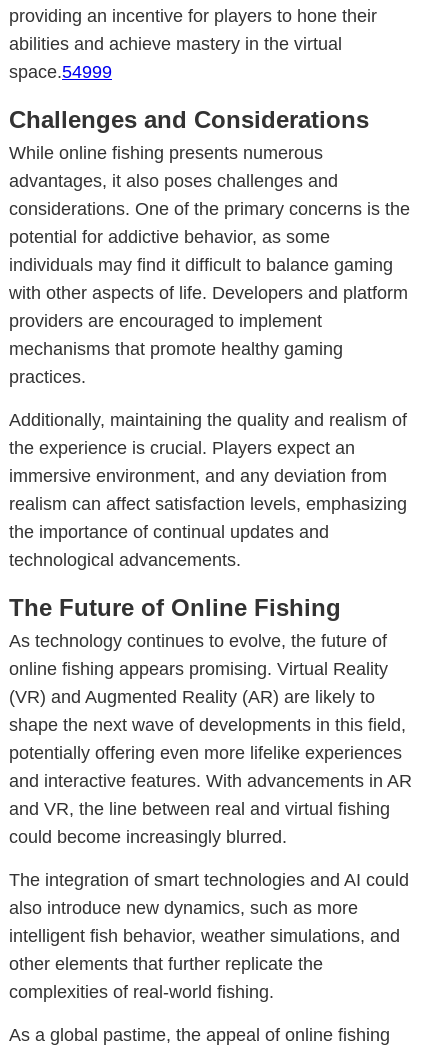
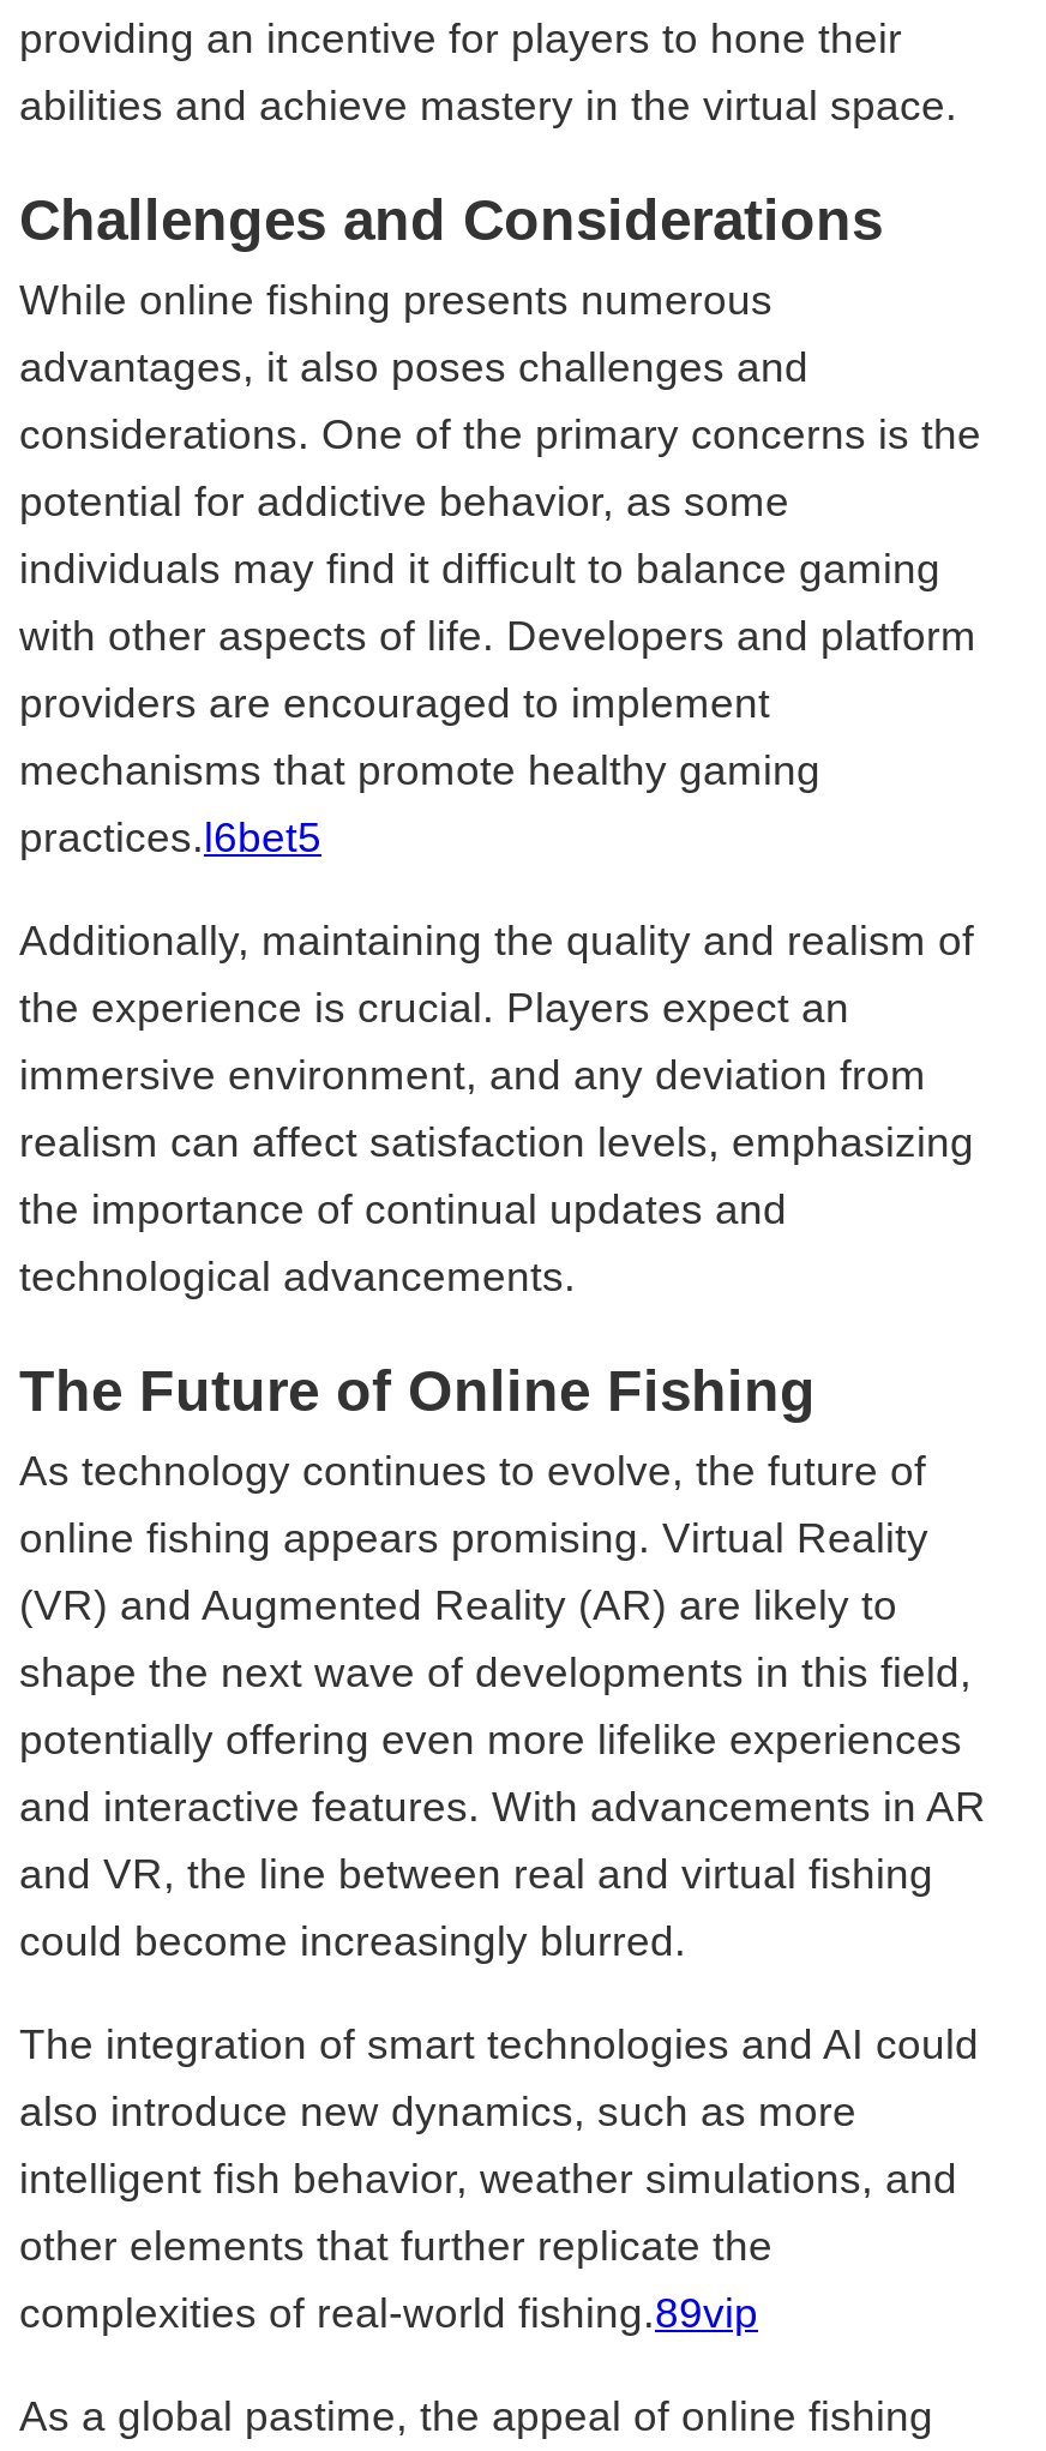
[9,34,342,82] abilities and achieve mastery in the virtual | space.54999 -> [19,82,957,130] abilities and achieve mastery in the virtual space.
[9,367,86,387] practices. -> [19,813,321,861] practices.l6bet5
[9,982,274,1002] complexities of real-world fishing. -> [19,2289,758,2337] complexities of real-world fishing.89vip

